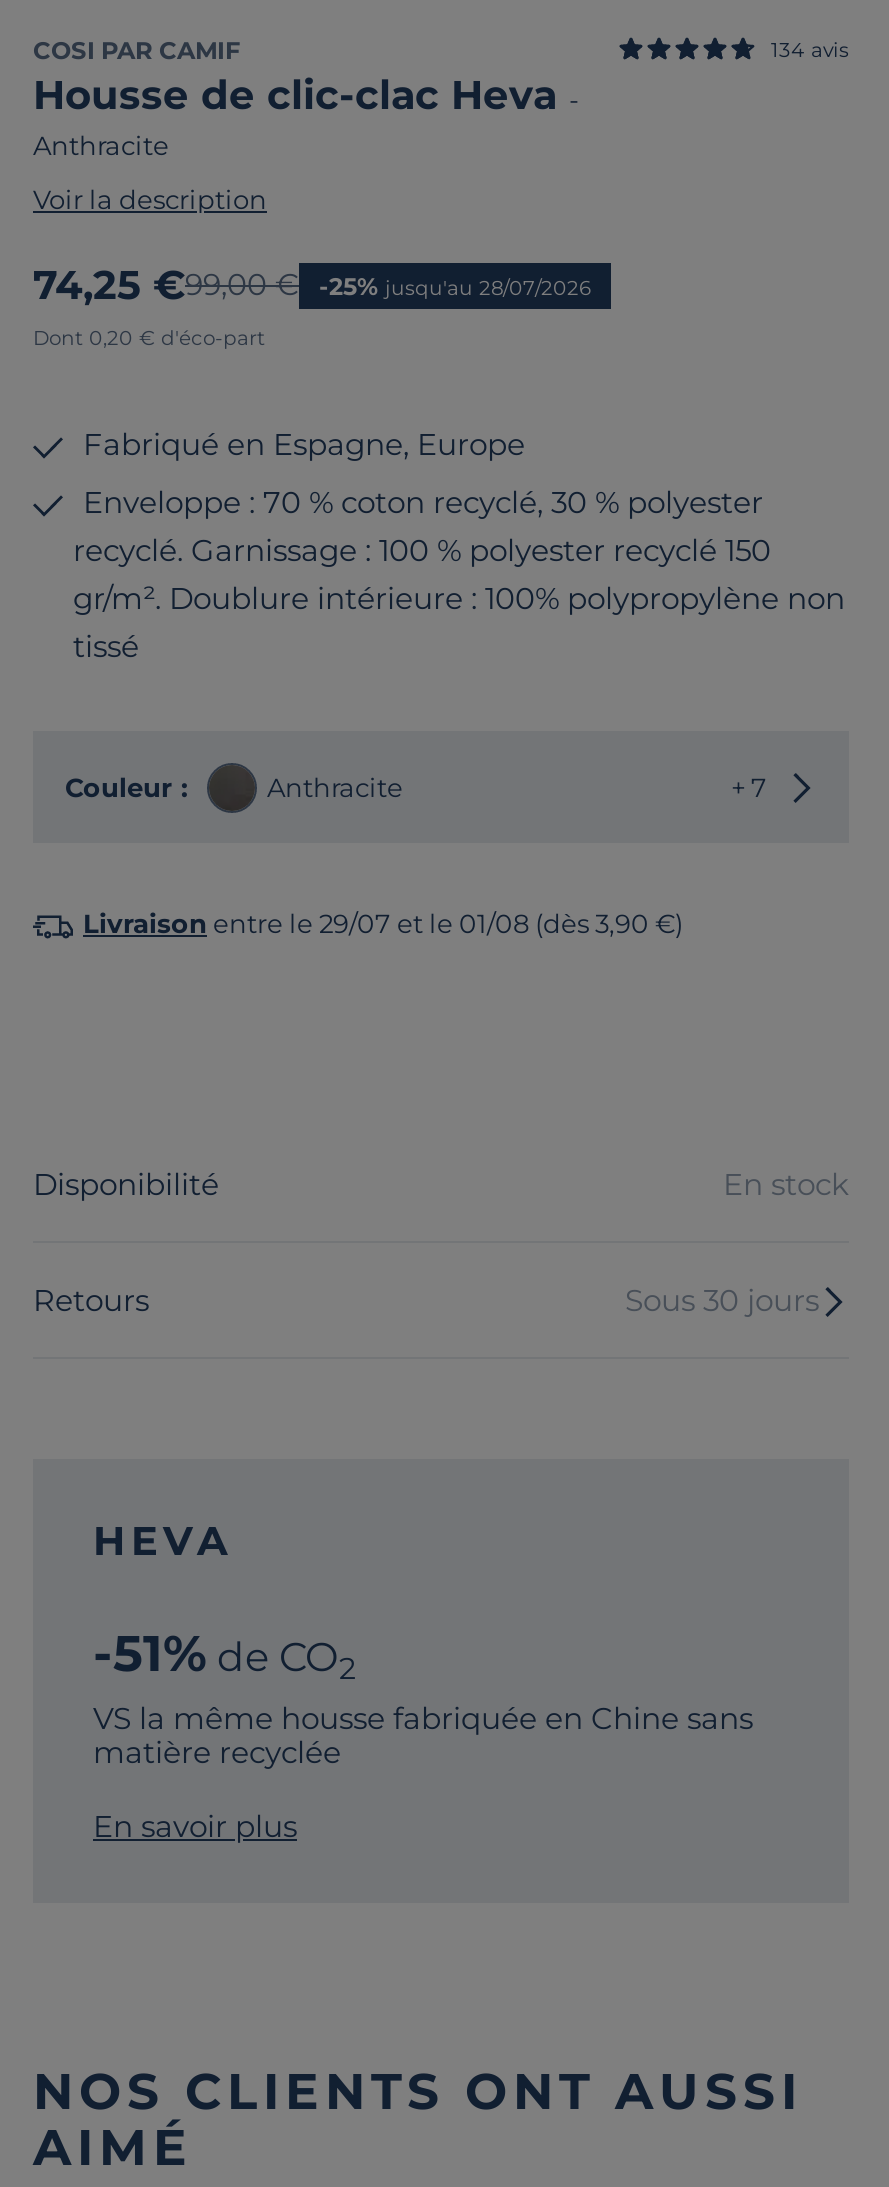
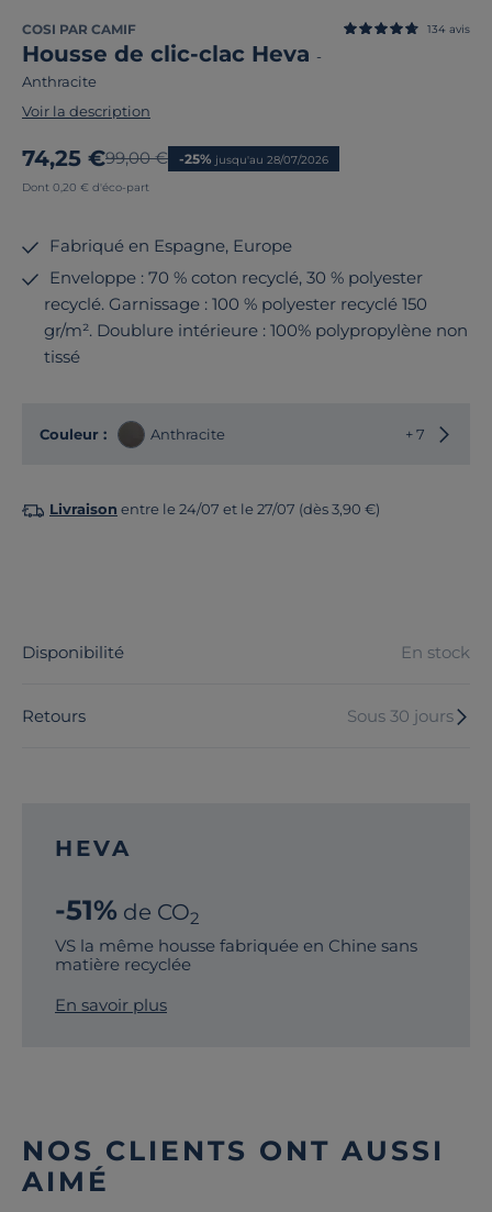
[83,907,683,939] Livraison entre le 29/07 et le 01/08 (dès 3,90 €) -> [49,500,380,518] Livraison entre le 24/07 et le 27/07 (dès 3,90 €)

